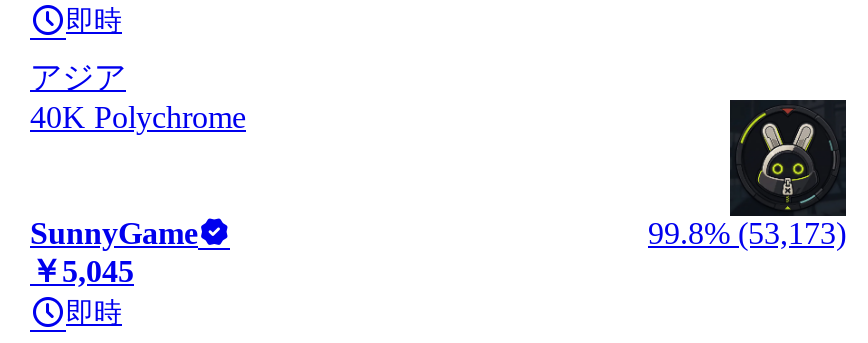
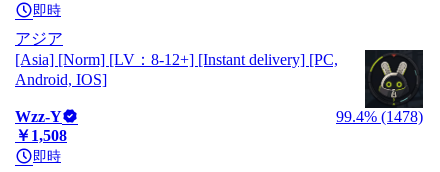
[30,100,246,134] 40K Polychrome -> [15,51,338,88] [Asia] [Norm] [LV：8-12+] [Instant delivery] [PC, | Android, IOS]
[30,216,846,288] SunnyGame | 99.8% (53,173) | ￥5,045 -> [15,108,423,144] Wzz-Y | 99.4% (1478) | ￥1,508

